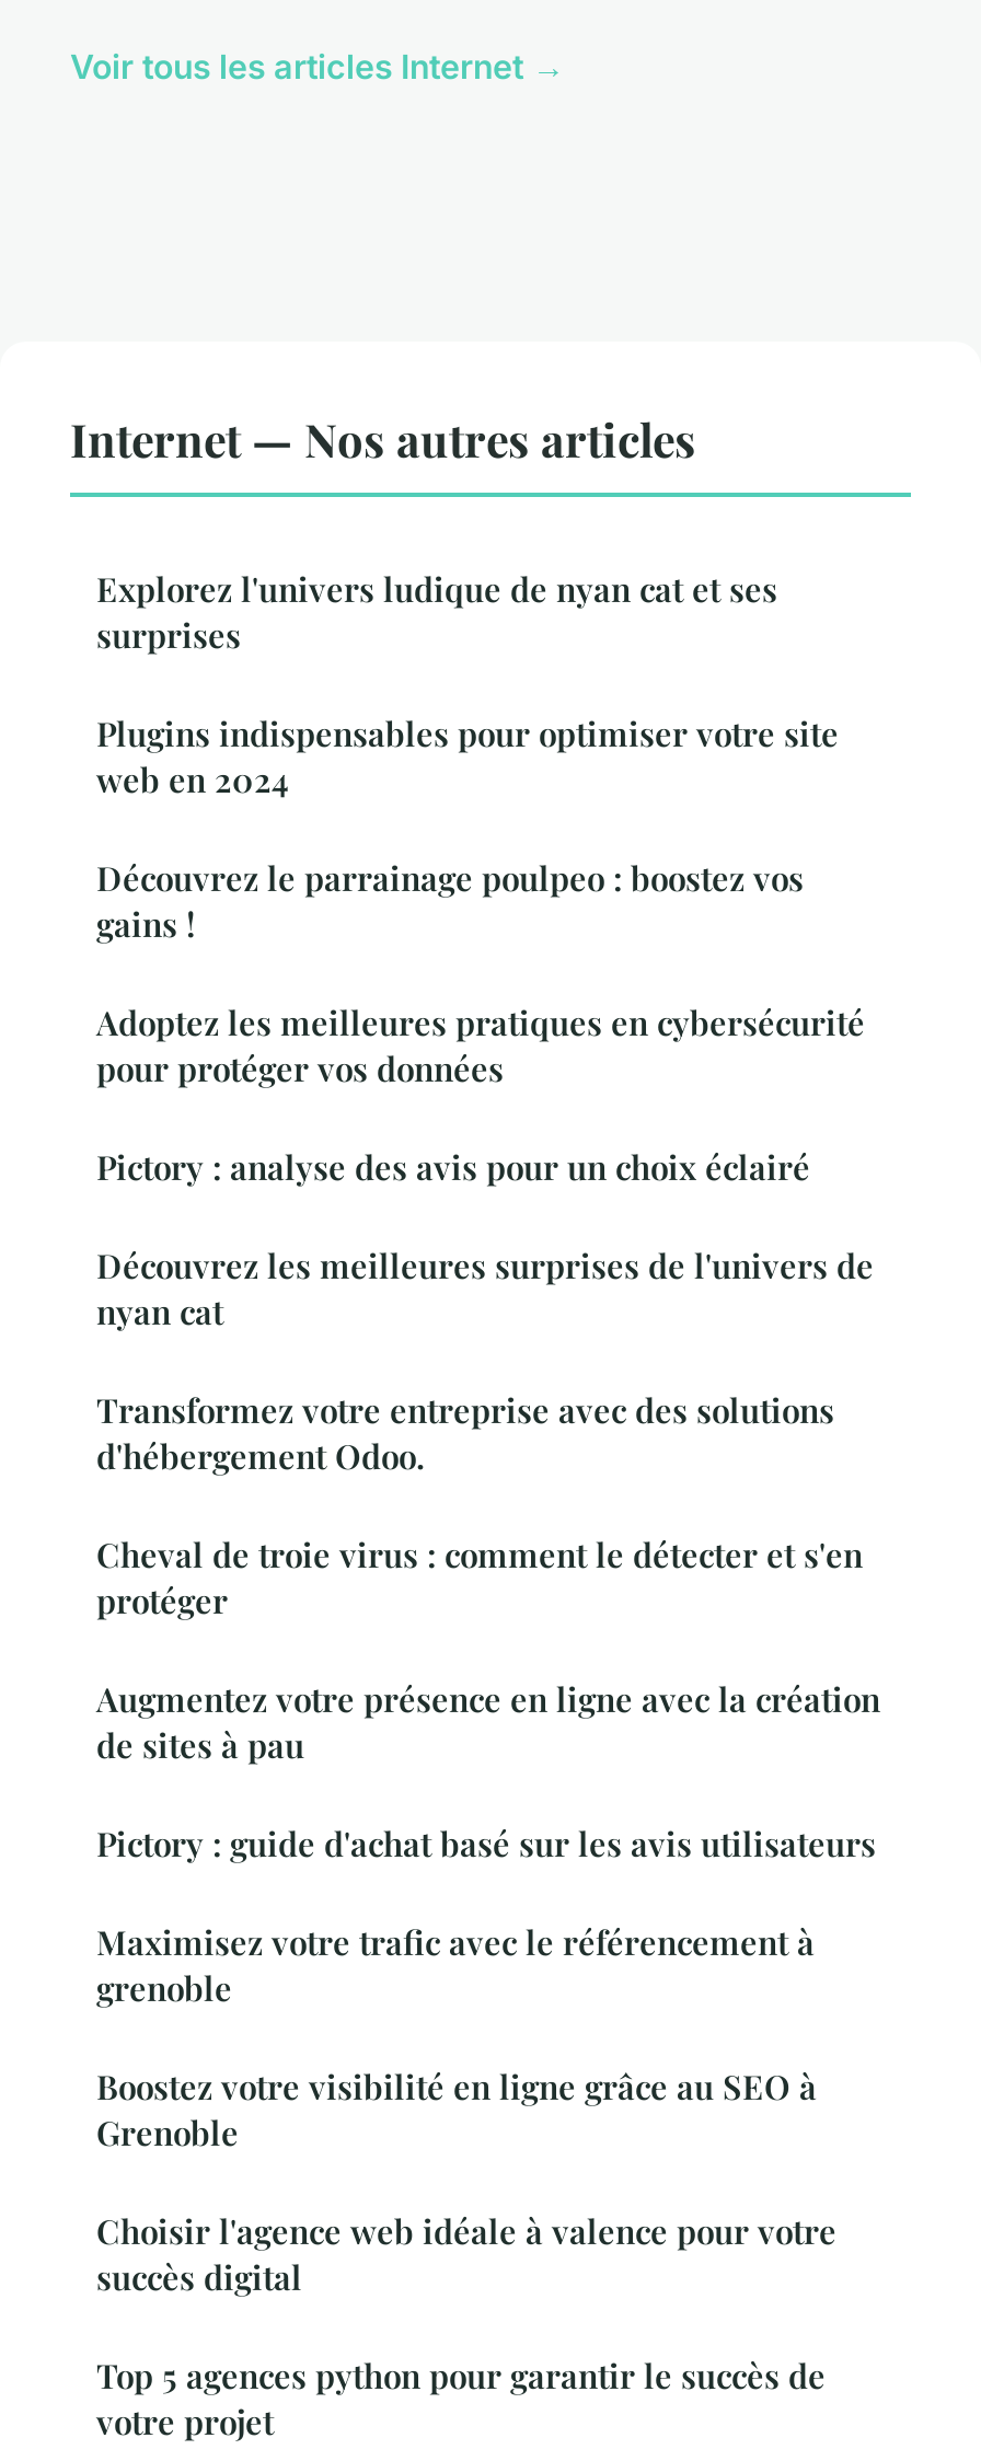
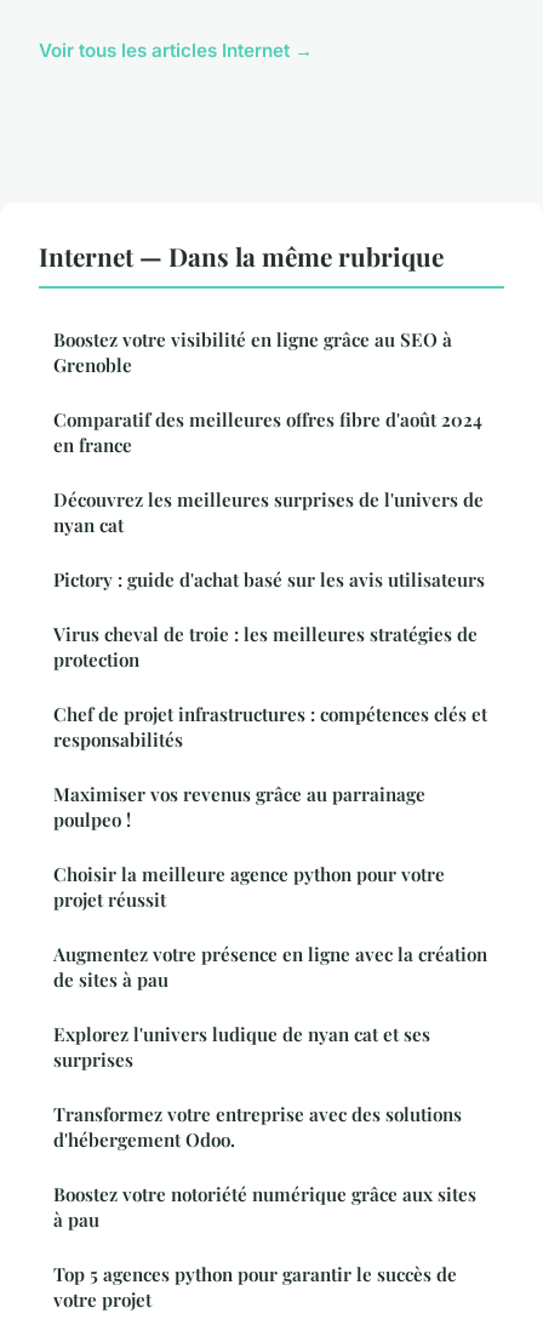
[70,406,865,2009] Internet — Nos autres articles | Plugins indispensables pour optimiser votre site | web en 2024 | Découvrez le parrainage poulpeo : boostez vos | gains ! | Adoptez les meilleures pratiques en cybersécurité | pour protéger vos données | Pictory : analyse des avis pour un choix éclairé | Cheval de troie virus : comment le détecter et s'en | protéger | Maximisez votre trafic avec le référencement à | grenoble -> [39,238,444,272] Internet — Dans la même rubrique
moved [96,566,880,1766] -> [53,941,487,1151]: Augmentez votre présence en ligne avec la création | de sites à pau | Explorez l'univers ludique de nyan cat et ses | surprises | Transformez votre entreprise avec des solutions | d'hébergement Odoo.
moved [96,1243,876,1865] -> [53,487,485,591]: Découvrez les meilleures surprises de l'univers de | nyan cat | Pictory : guide d'achat basé sur les avis utilisateurs
moved [96,2064,817,2154] -> [53,327,452,377]: Boostez votre visibilité en ligne grâce au SEO à | Grenoble
[96,2208,836,2298] Choisir l'agence web idéale à valence pour votre | succès digital -> [53,407,487,1231] Comparatif des meilleures offres fibre d'août 2024 | en france | Virus cheval de troie : les meilleures stratégies de | protection | Chef de projet infrastructures : compétences clés et | responsabilités | Maximiser vos revenus grâce au parrainage | poulpeo ! | Choisir la meilleure agence python pour votre | projet réussit | Boostez votre notoriété numérique grâce aux sites | à pau

